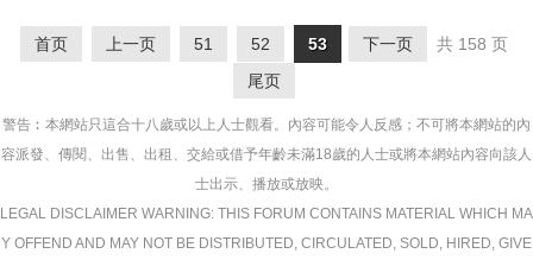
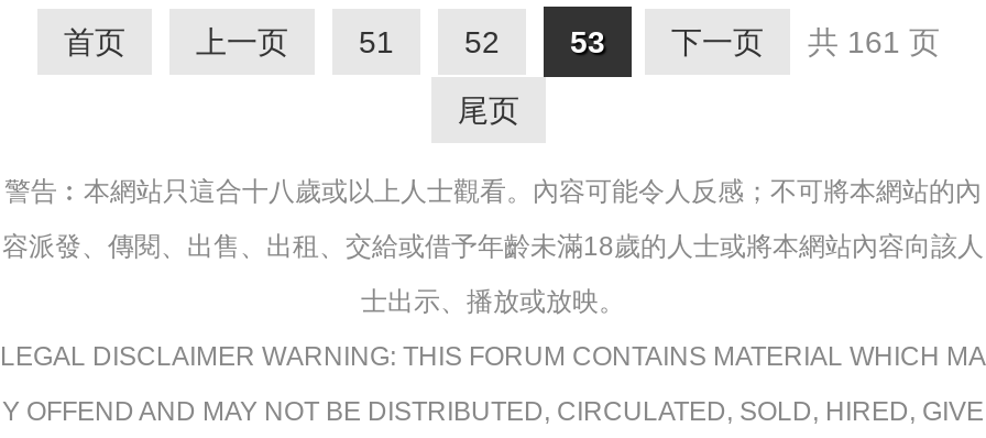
[35,34,513,53] 首页 上一页 51 52 53 下一页 共 158 页 -> [64,24,949,59] 首页 上一页 51 52 53 下一页 共 161 页

